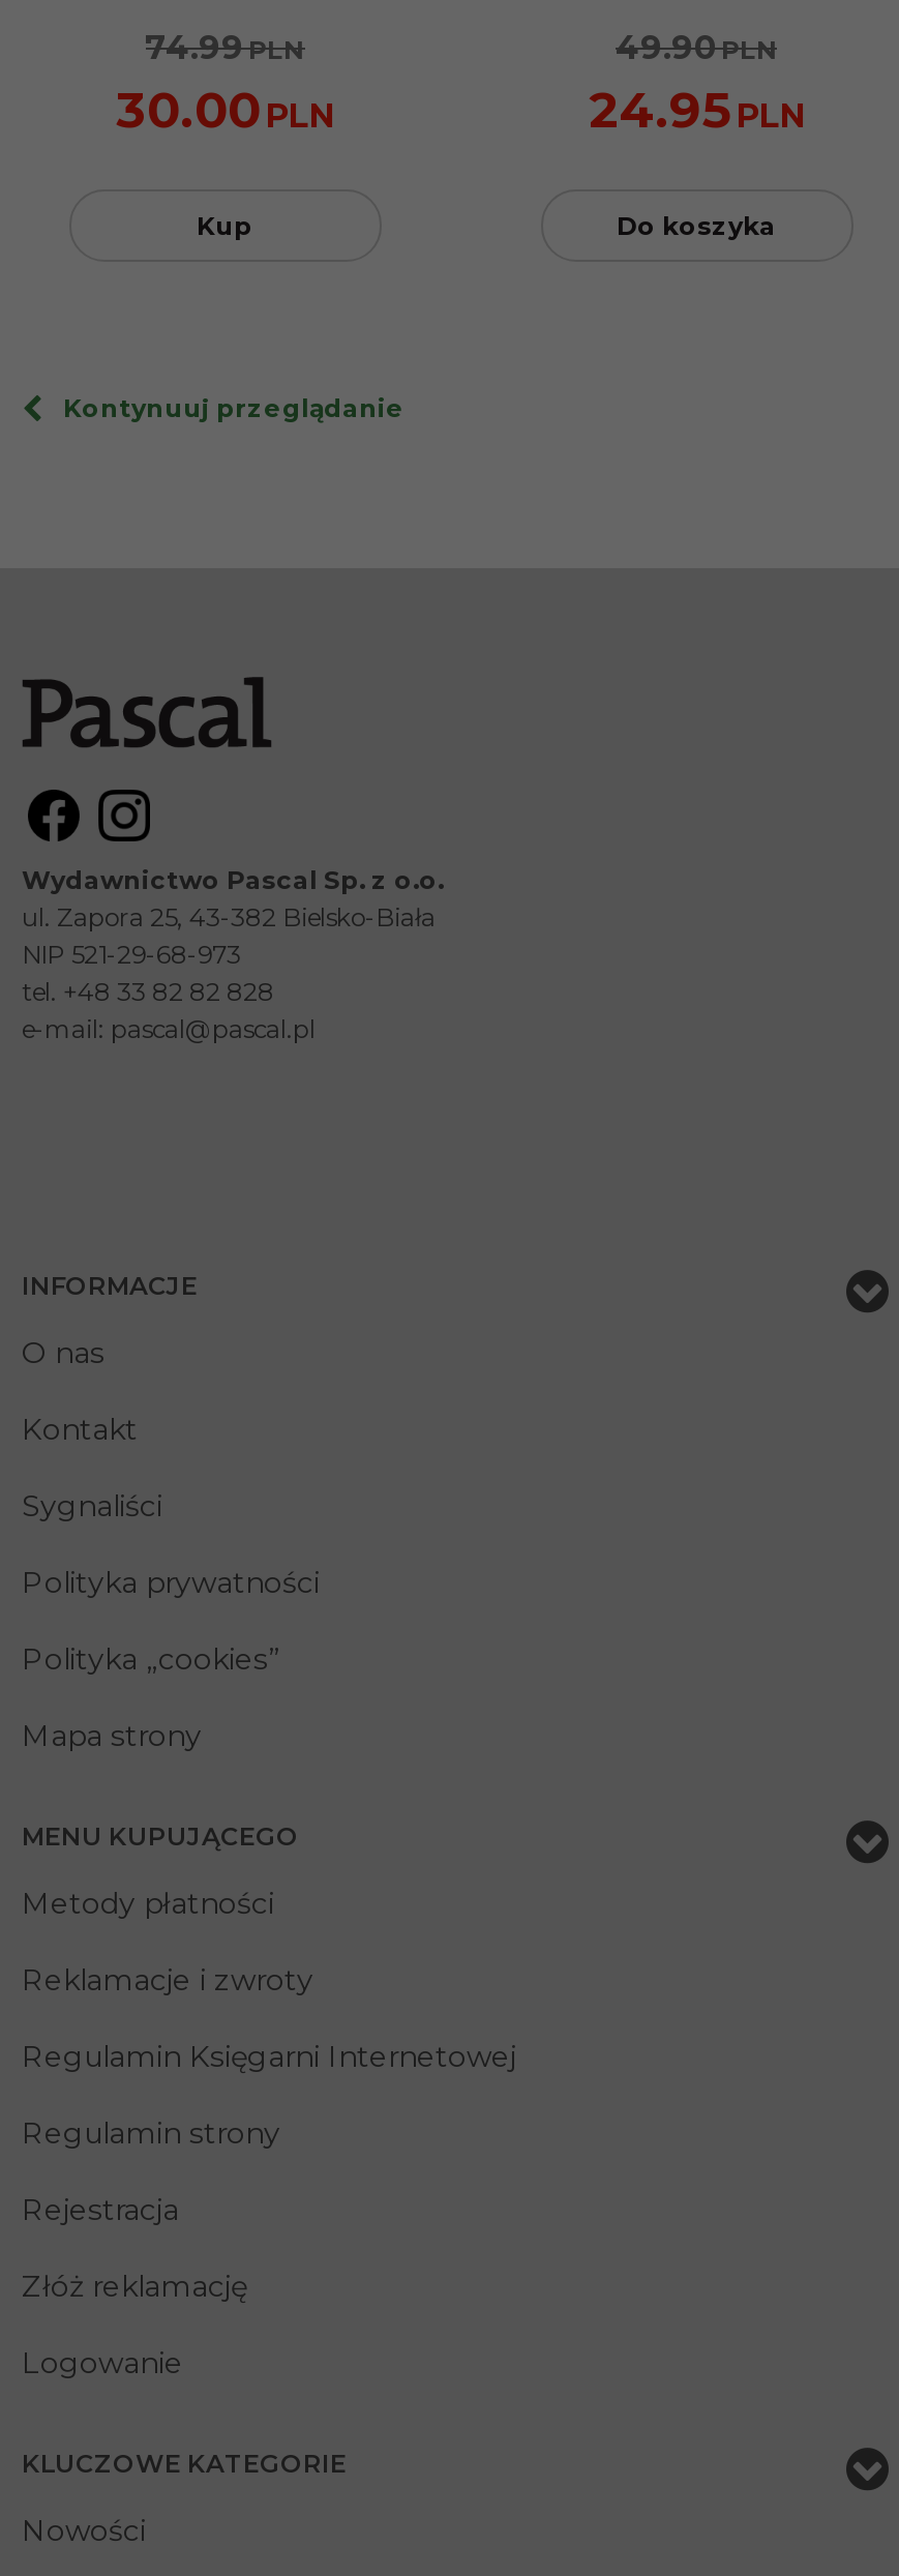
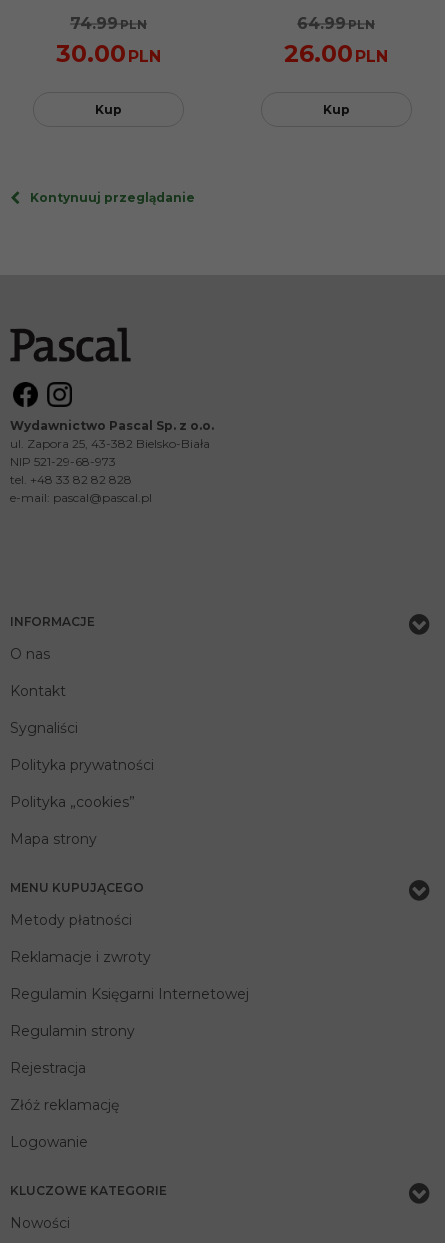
[589,28,804,140] 49.90 PLN | 24.95 PLN -> [284,14,388,68] 64.99 PLN | 26.00 PLN
[617,209,776,240] Do koszyka -> [322,101,349,116] Kup

